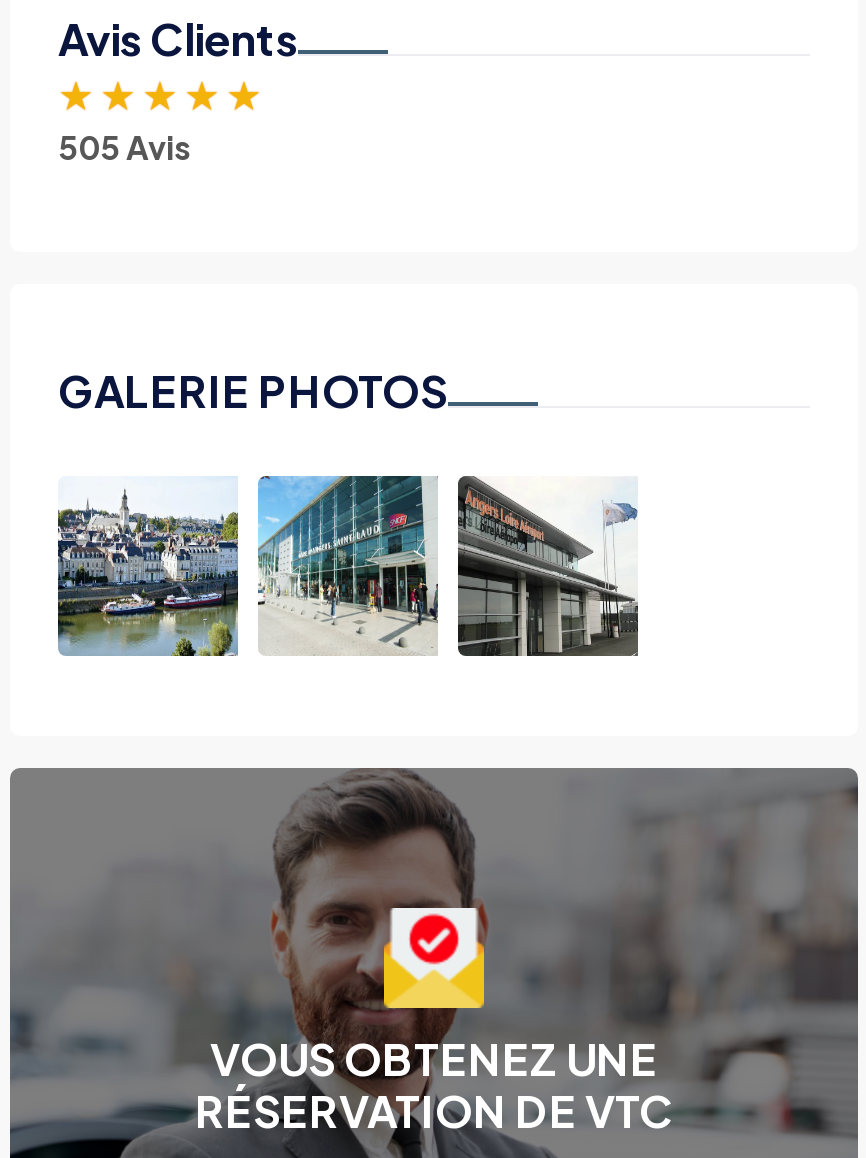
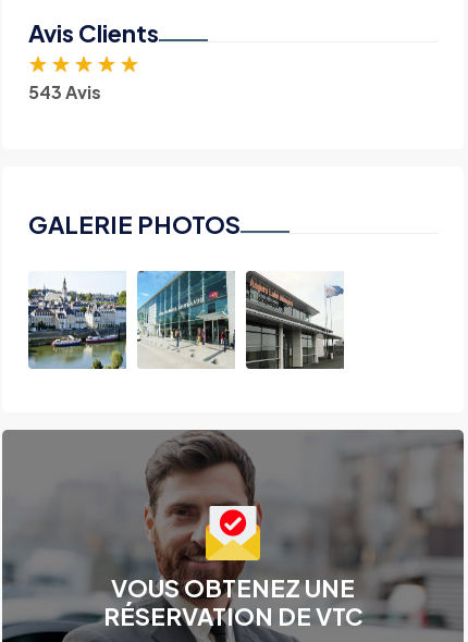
[58,127,192,169] 505 Avis -> [28,81,101,104] 543 Avis

